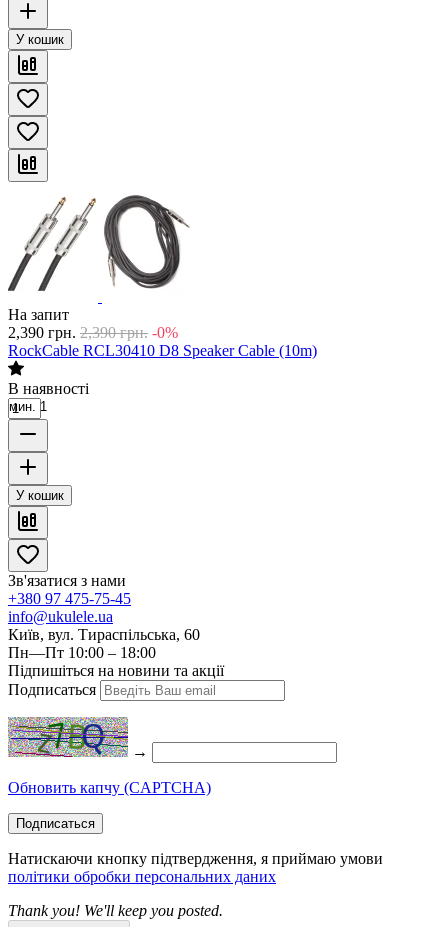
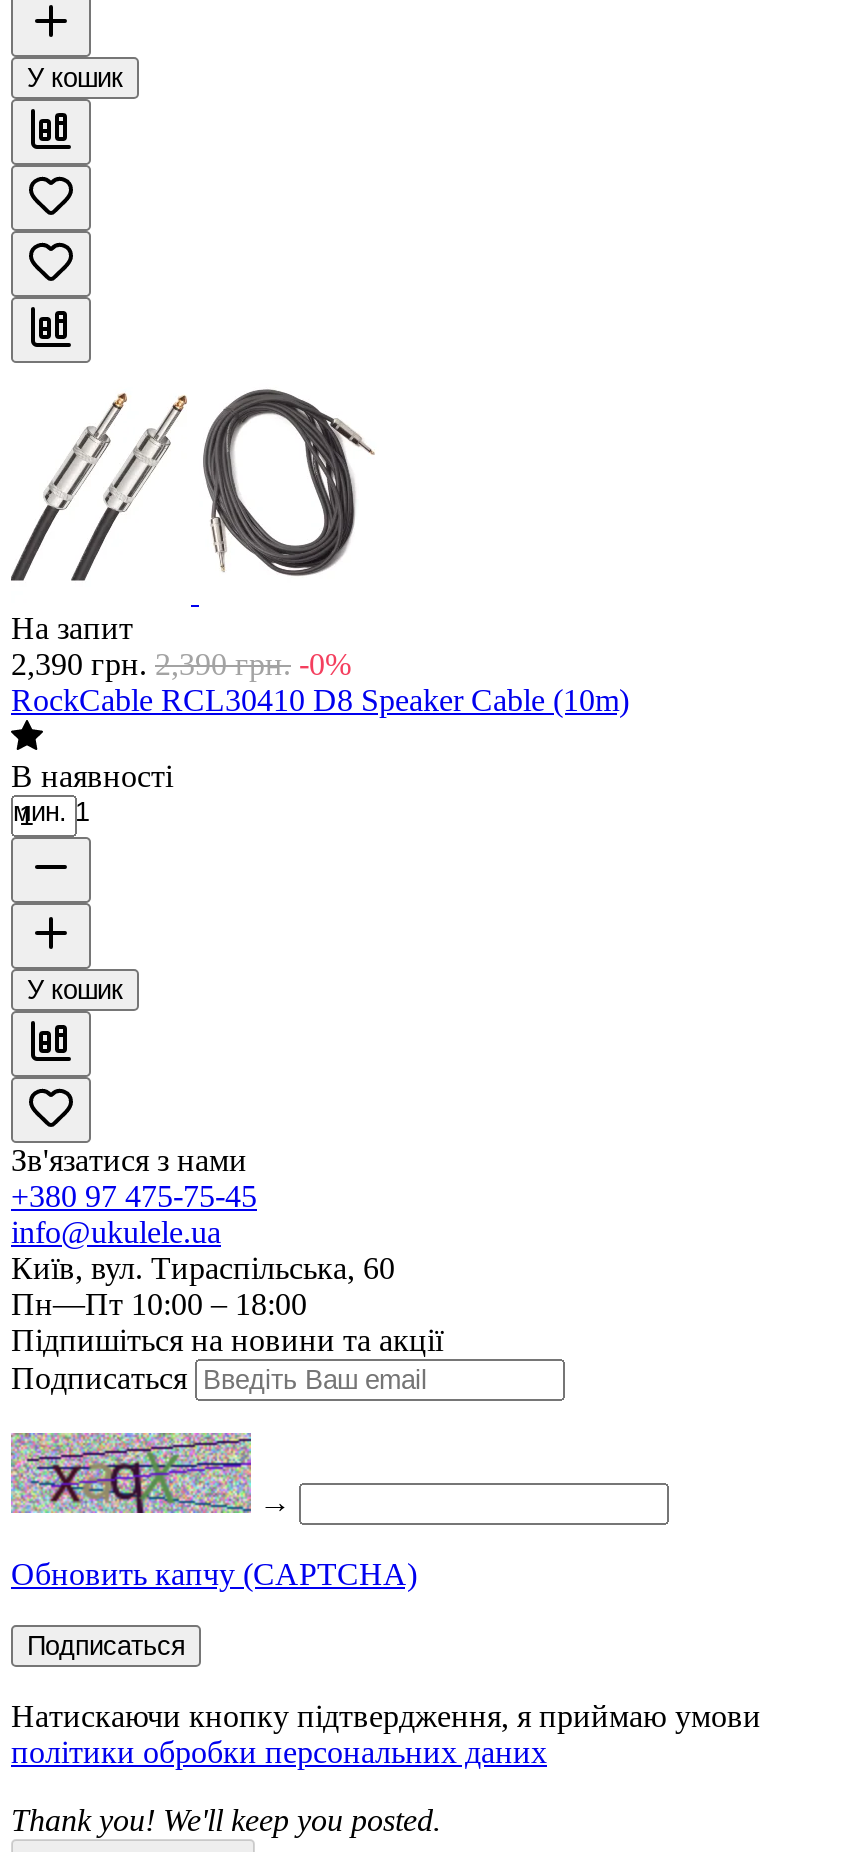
[8,717,129,758] [image] -> [11,1431,251,1515] [image]

